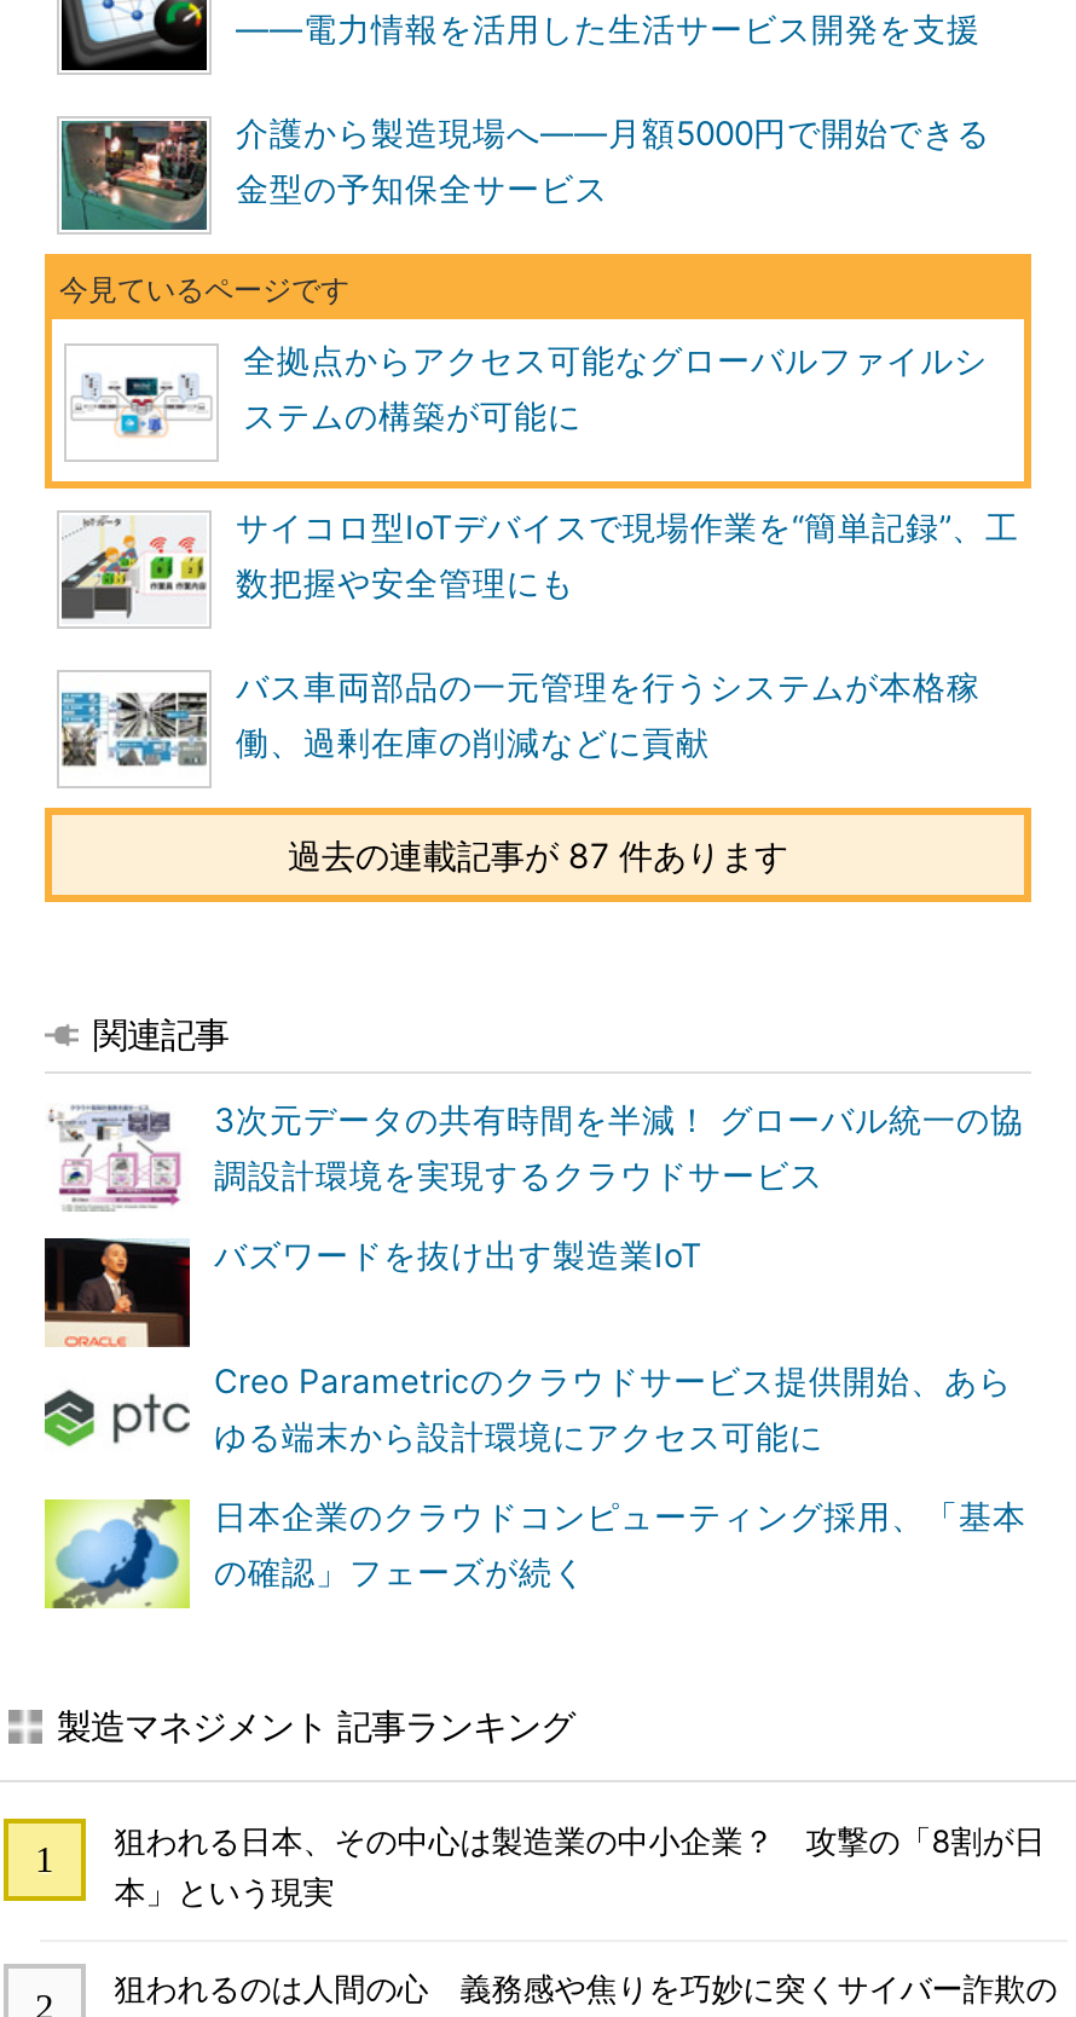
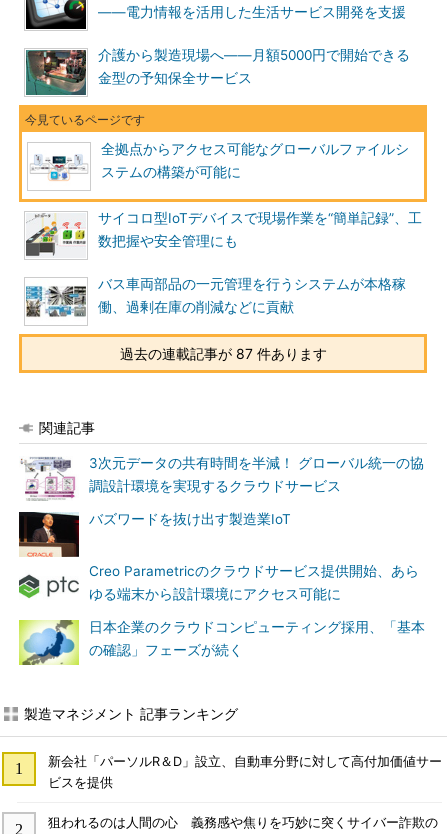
[114,1823,1045,1910] 狙われる日本、その中心は製造業の中小企業？ 攻撃の「8割が日 | 本」という現実 -> [48,754,442,790] 新会社「パーソルR＆D」設立、自動車分野に対して高付加価値サー | ビスを提供

